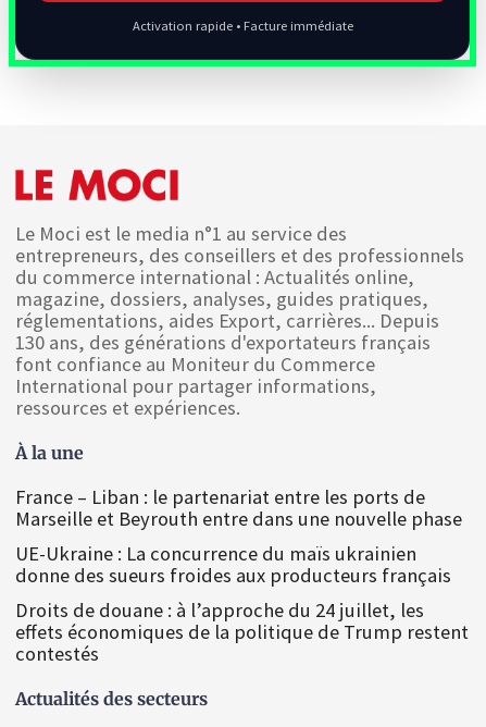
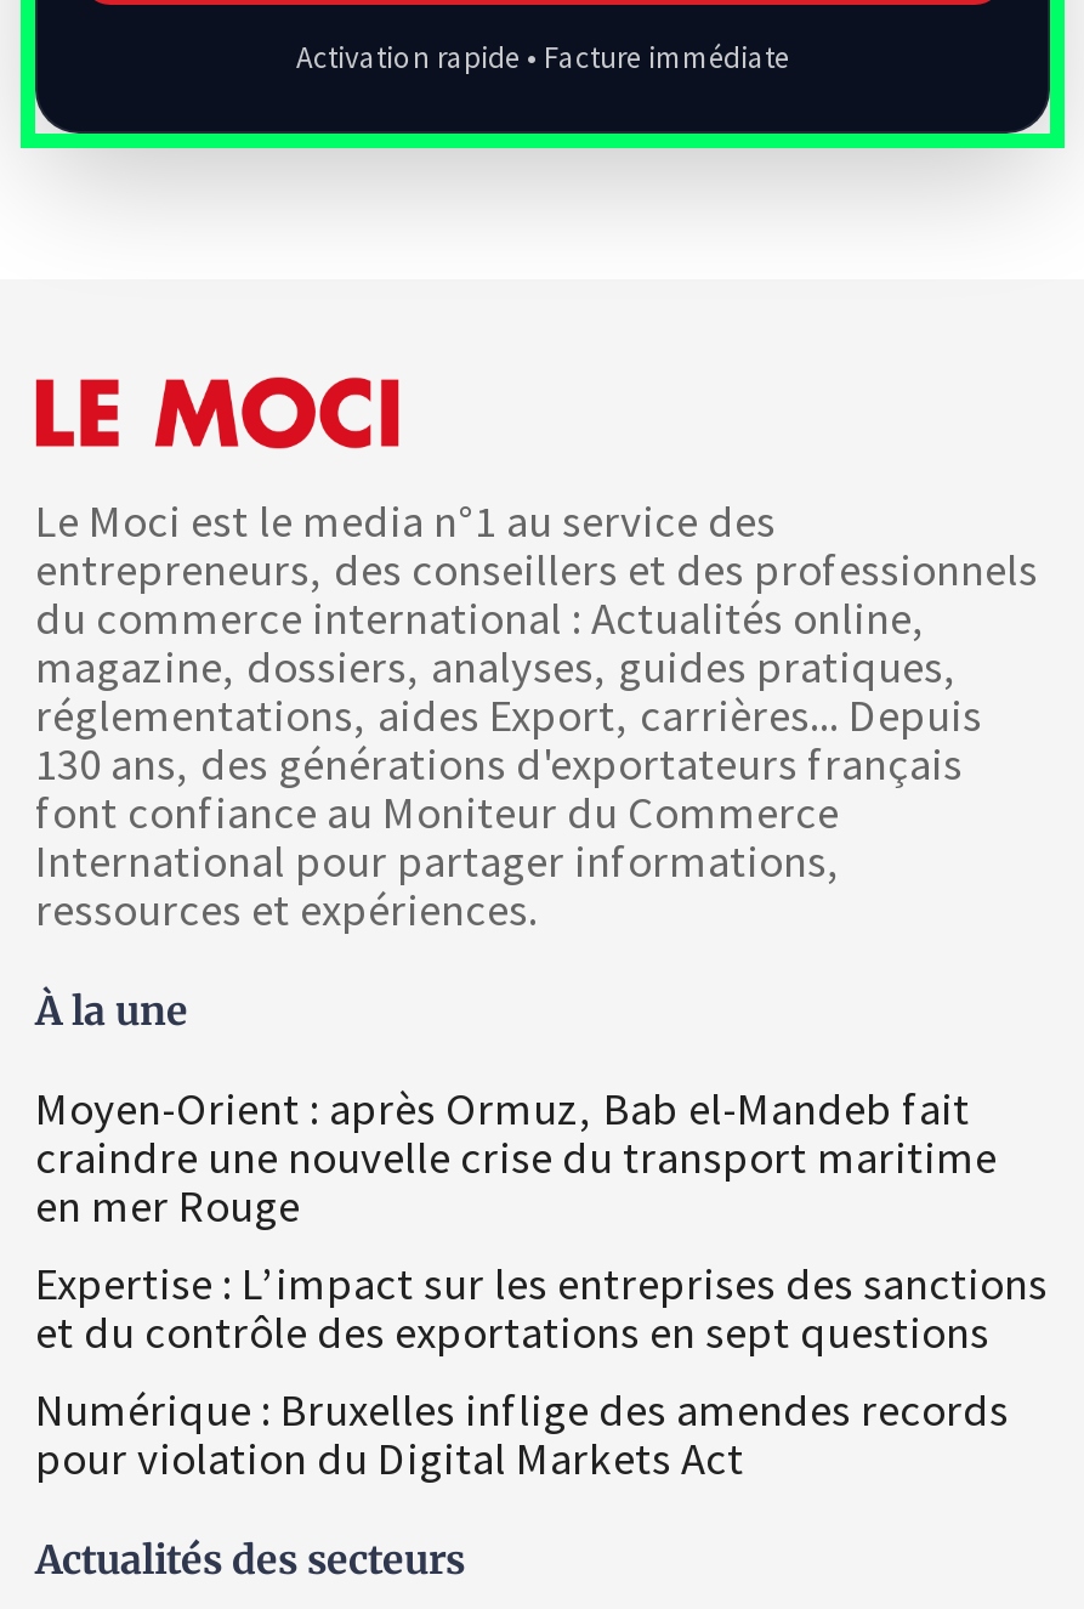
[15,485,469,666] France – Liban : le partenariat entre les ports de | Marseille et Beyrouth entre dans une nouvelle phase | UE-Ukraine : La concurrence du maïs ukrainien | donne des sueurs froides aux producteurs français | Droits de douane : à l’approche du 24 juillet, les | effets économiques de la politique de Trump restent | contestés -> [35,1081,1048,1487] Moyen-Orient : après Ormuz, Bab el-Mandeb fait | craindre une nouvelle crise du transport maritime | en mer Rouge | Expertise : L’impact sur les entreprises des sanctions | et du contrôle des exportations en sept questions | Numérique : Bruxelles inflige des amendes records | pour violation du Digital Markets Act

